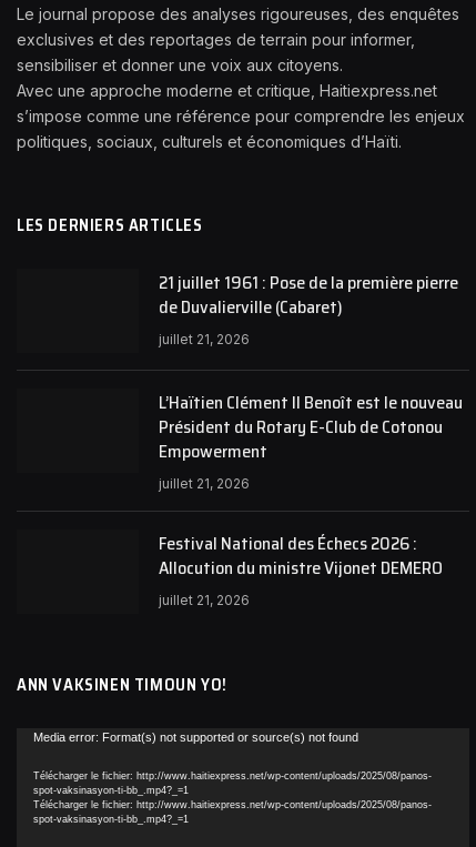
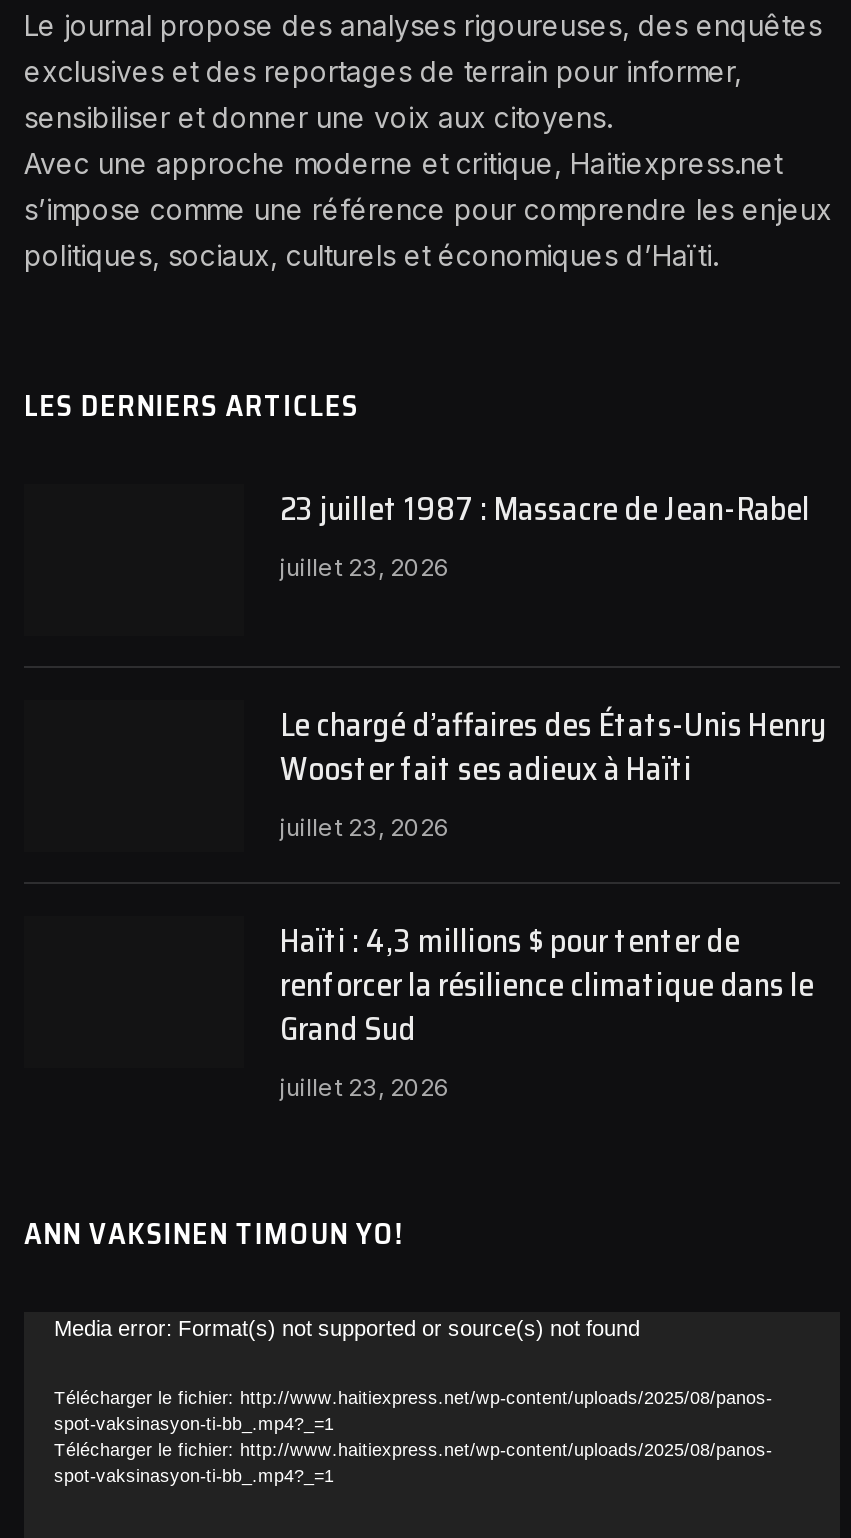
[159,269,458,348] 21 juillet 1961 : Pose de la première pierre | de Duvalierville (Cabaret) | juillet 21, 2026 -> [280,485,810,583] 23 juillet 1987 : Massacre de Jean-Rabel | juillet 23, 2026
[159,389,463,492] L’Haïtien Clément II Benoît est le nouveau | Président du Rotary E-Club de Cotonou | Empowerment | juillet 21, 2026 -> [280,701,826,843] Le chargé d’affaires des États-Unis Henry | Wooster fait ses adieux à Haïti | juillet 23, 2026
[159,530,443,609] Festival National des Échecs 2026 : | Allocution du ministre Vijonet DEMERO | juillet 21, 2026 -> [280,917,814,1103] Haïti : 4,3 millions $ pour tenter de | renforcer la résilience climatique dans le | Grand Sud | juillet 23, 2026

